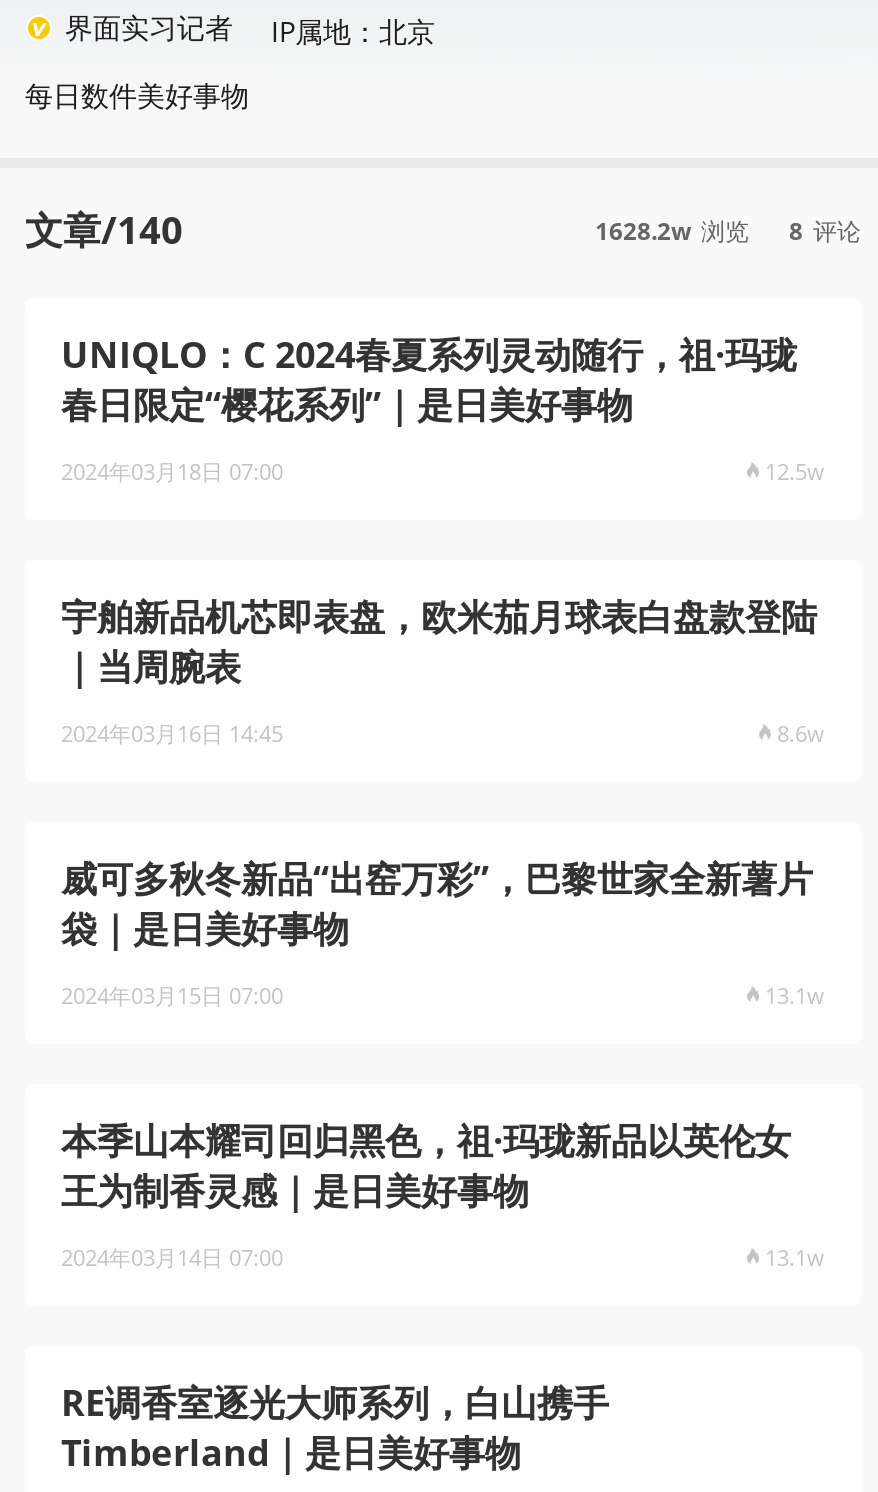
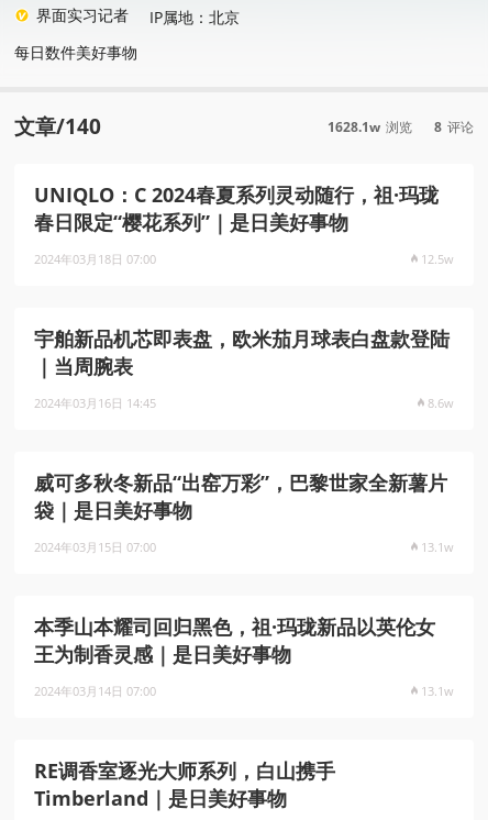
[595,214,861,248] 1628.2w 浏览 8 评论 -> [328,118,474,136] 1628.1w 浏览 8 评论

